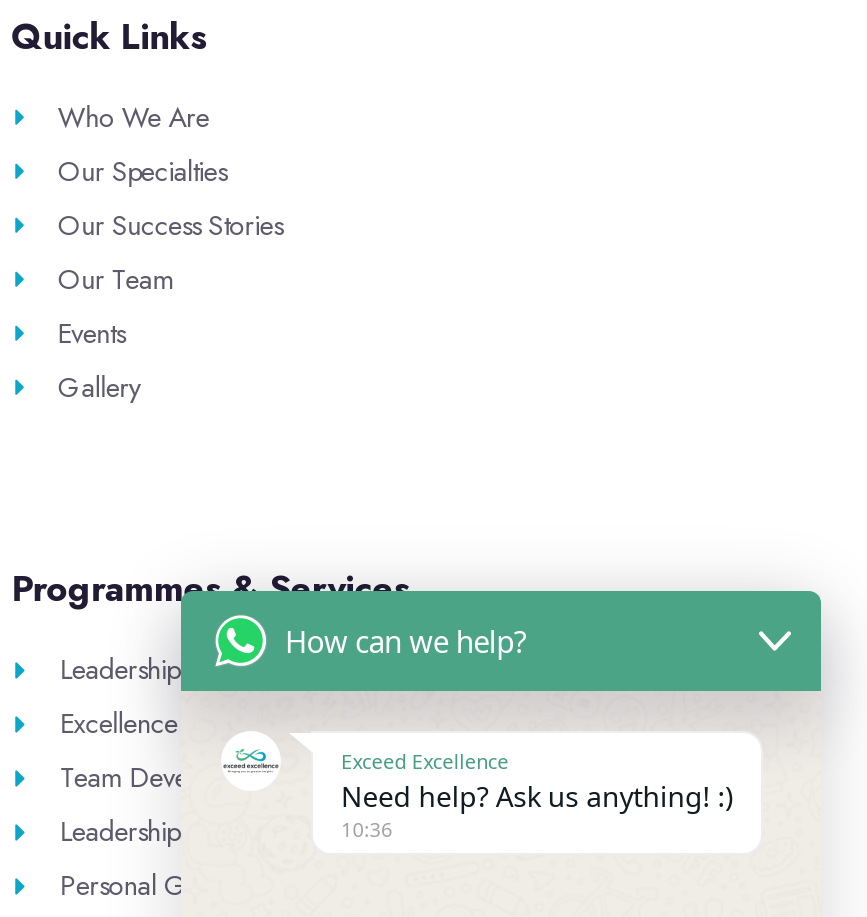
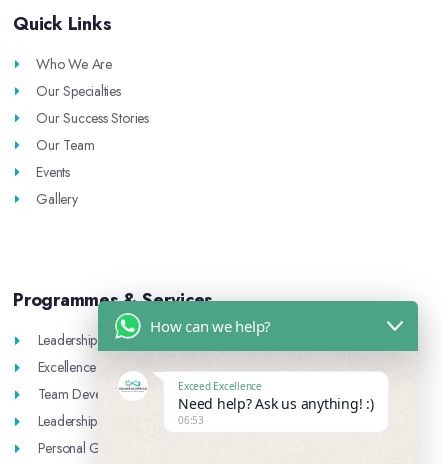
[341,815,393,843] 10:36 -> [178,413,204,427] 06:53

